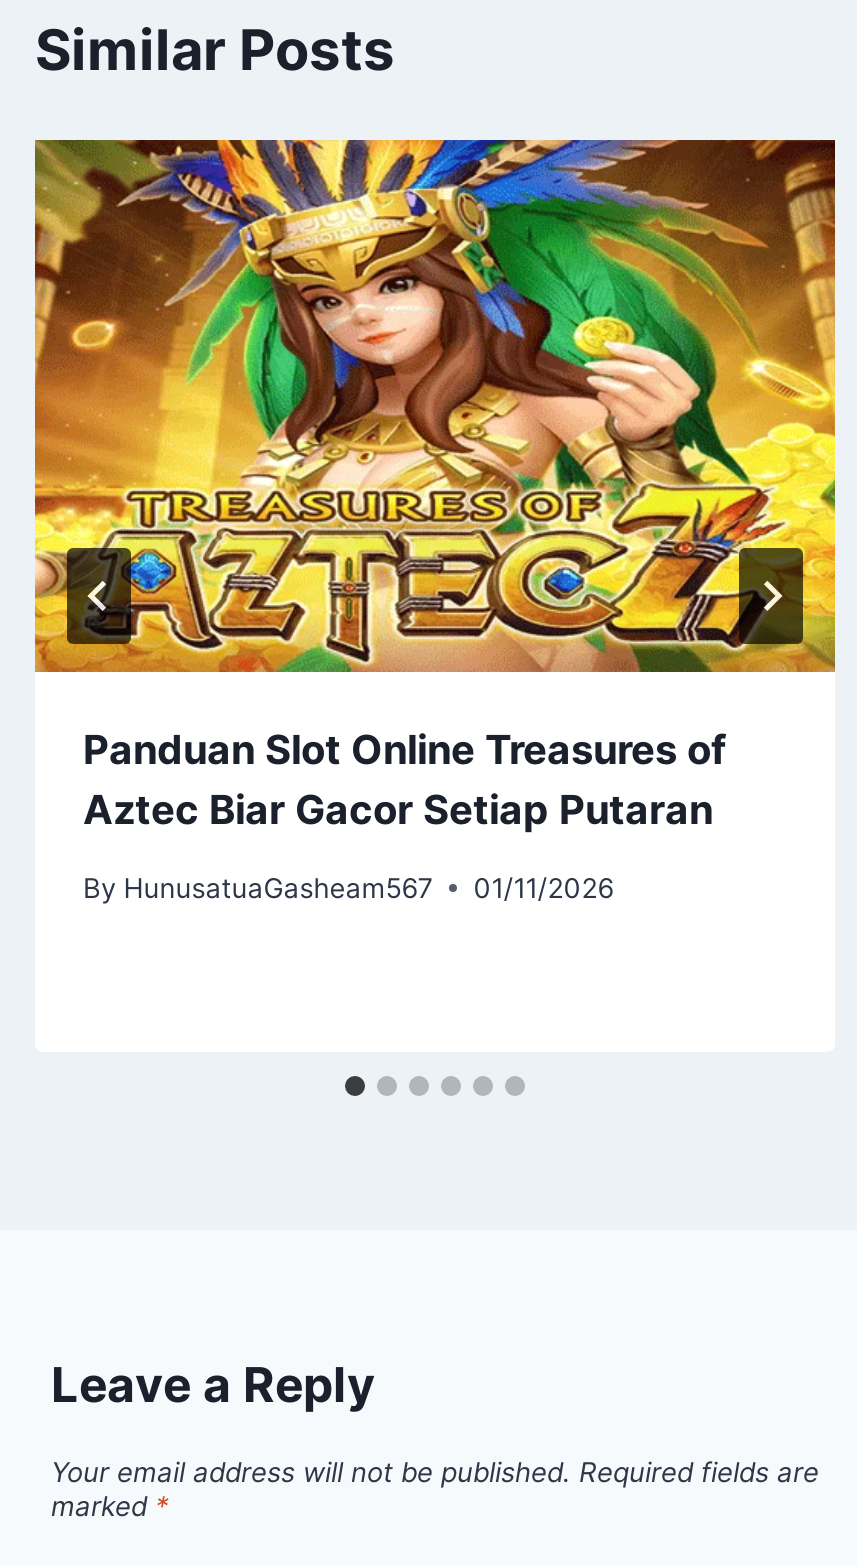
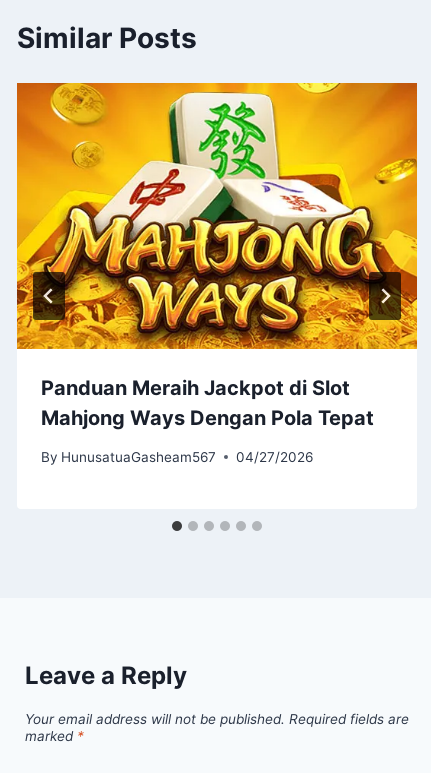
[33,138,837,835] [image] | Panduan Slot Online Treasures of | Aztec Biar Gacor Setiap Putaran -> [16,82,418,430] [image] | Panduan Meraih Jackpot di Slot | Mahjong Ways Dengan Pola Tepat
[83,872,613,904] By HunusatuaGasheam567 01/11/2026 -> [41,449,313,465] By HunusatuaGasheam567 04/27/2026

